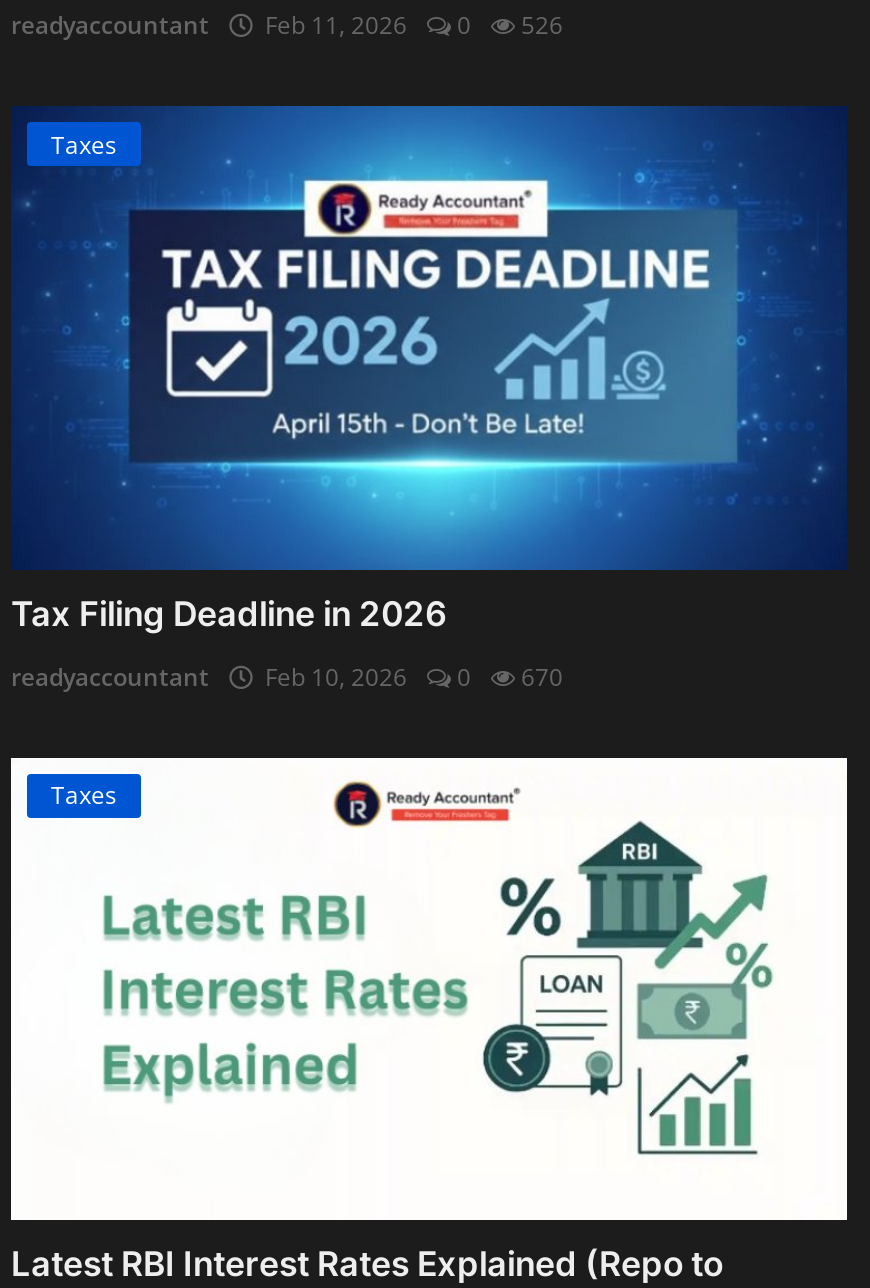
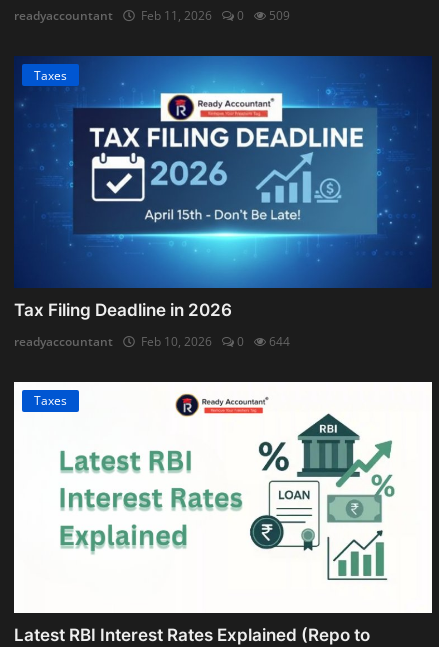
[11,9,563,43] readyaccountant Feb 11, 2026 0 526 -> [14,7,290,24] readyaccountant Feb 11, 2026 0 509
[11,659,563,693] readyaccountant Feb 10, 2026 0 670 -> [14,333,290,350] readyaccountant Feb 10, 2026 0 644

